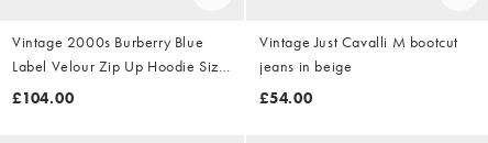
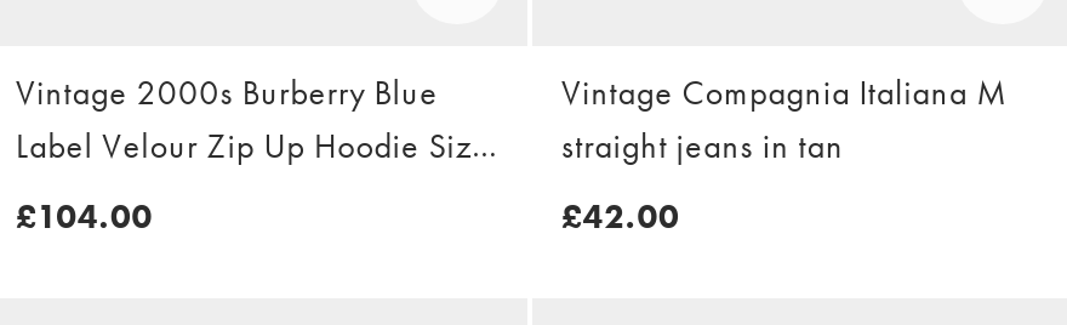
[259,31,458,75] Vintage Just Cavalli M bootcut | jeans in beige -> [561,69,1007,166] Vintage Compagnia Italiana M | straight jeans in tan
[259,87,313,107] £54.00 -> [561,193,680,236] £42.00

